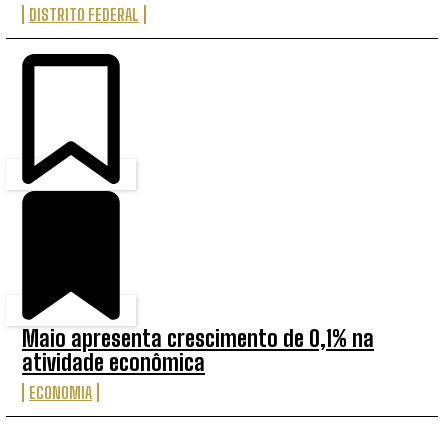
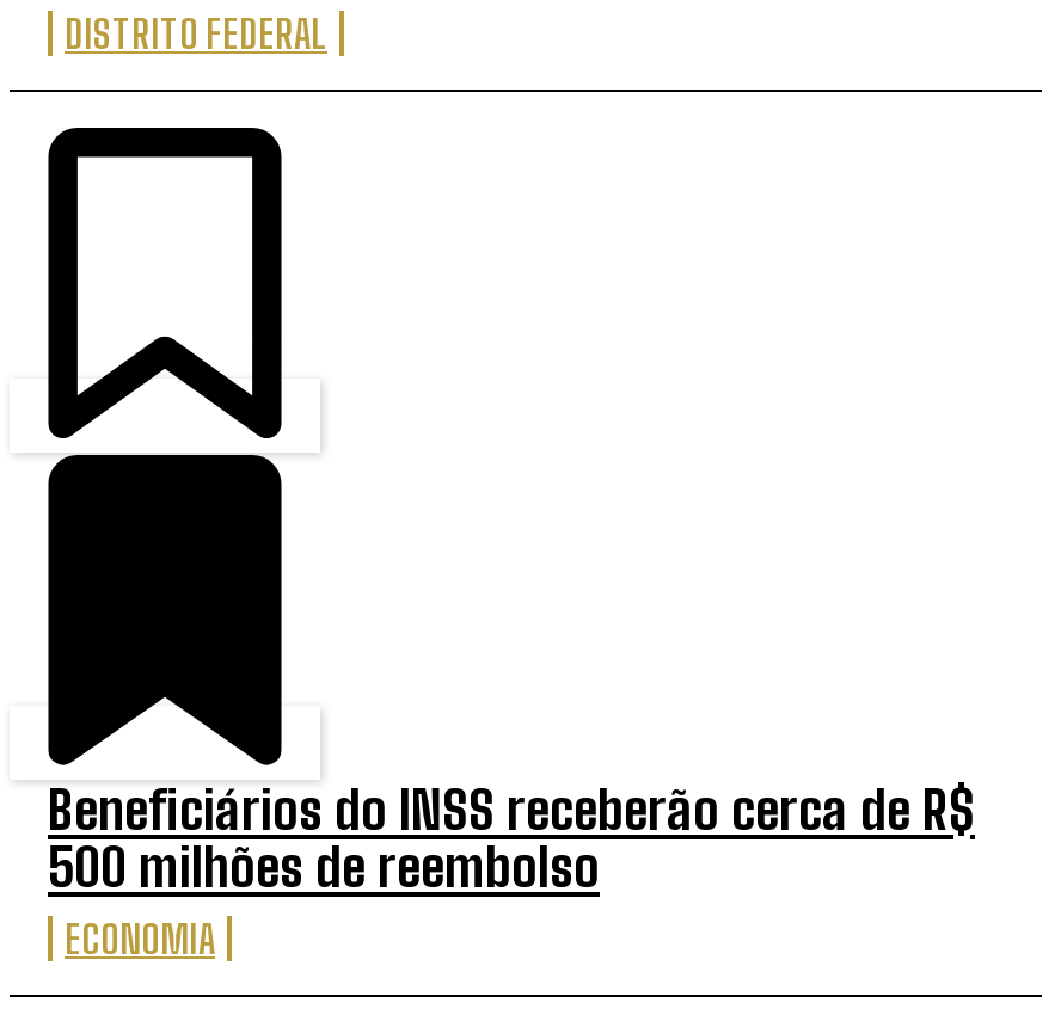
[22,325,374,376] Maio apresenta crescimento de 0,1% na | atividade econômica -> [48,777,975,899] Beneficiários do INSS receberão cerca de R$ | 500 milhões de reembolso

